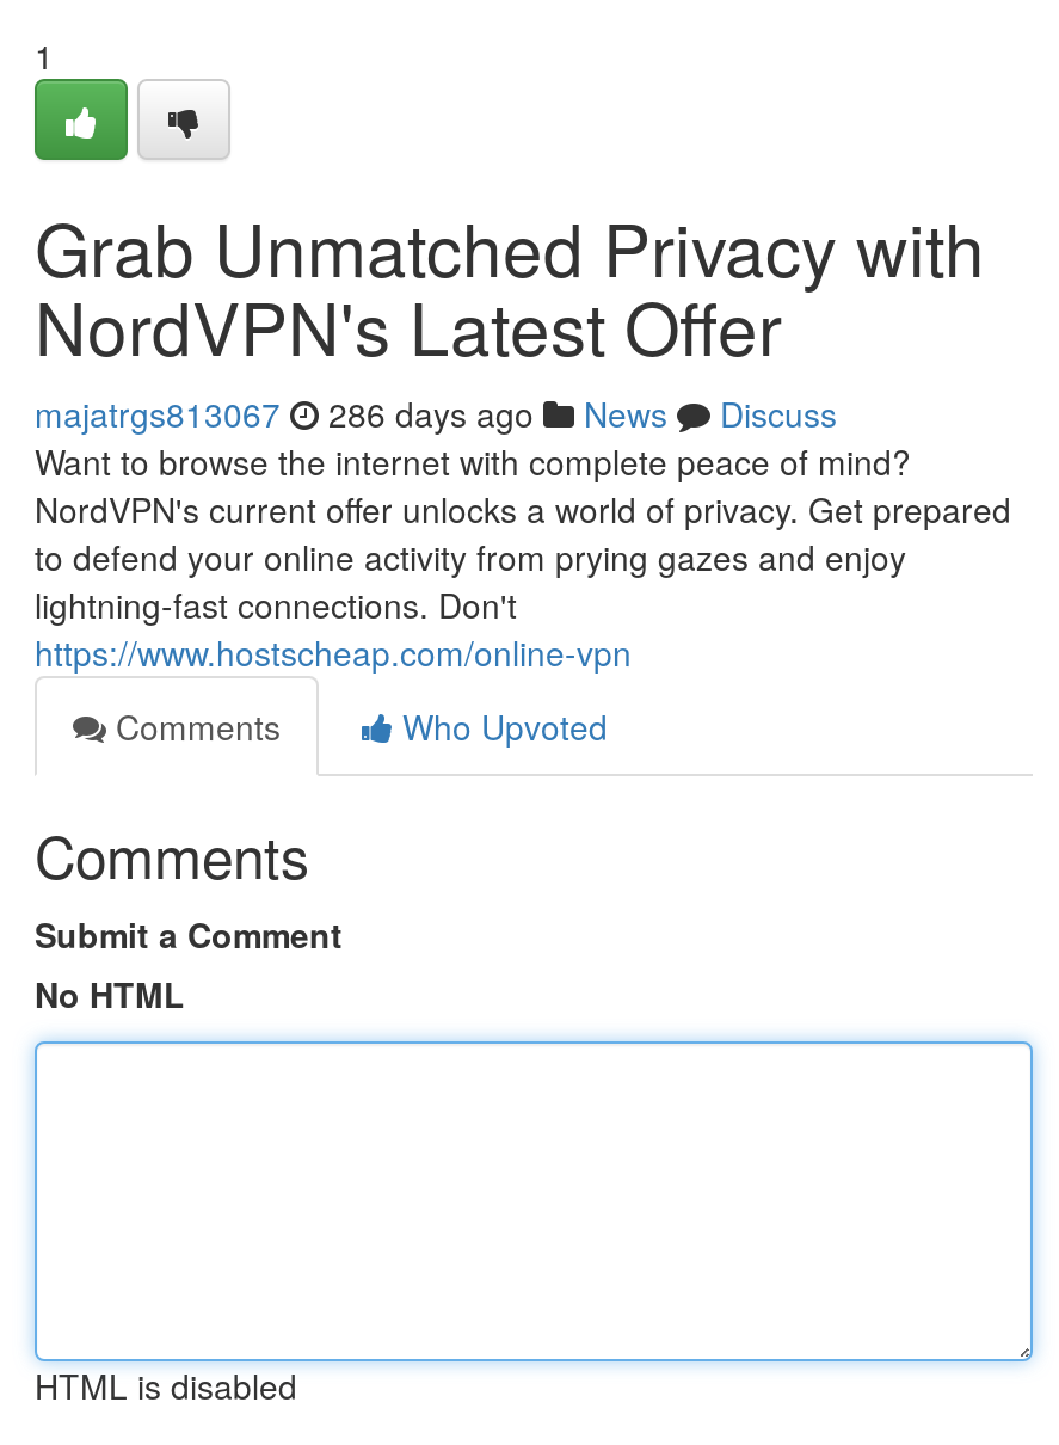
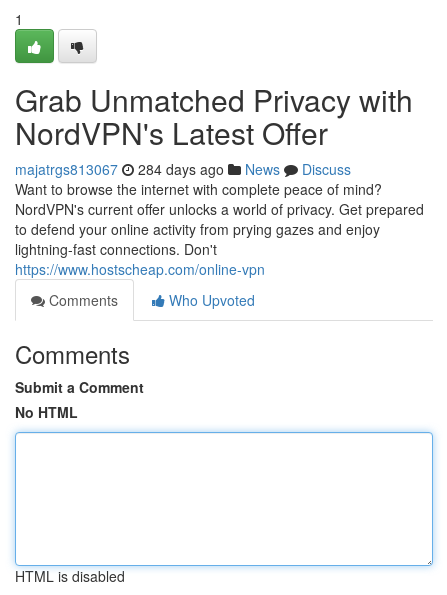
[35,389,837,437] majatrgs813067 286 days ago News Discuss -> [15,159,351,179] majatrgs813067 284 days ago News Discuss

